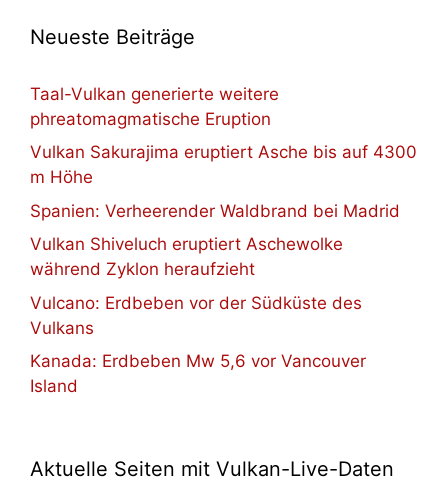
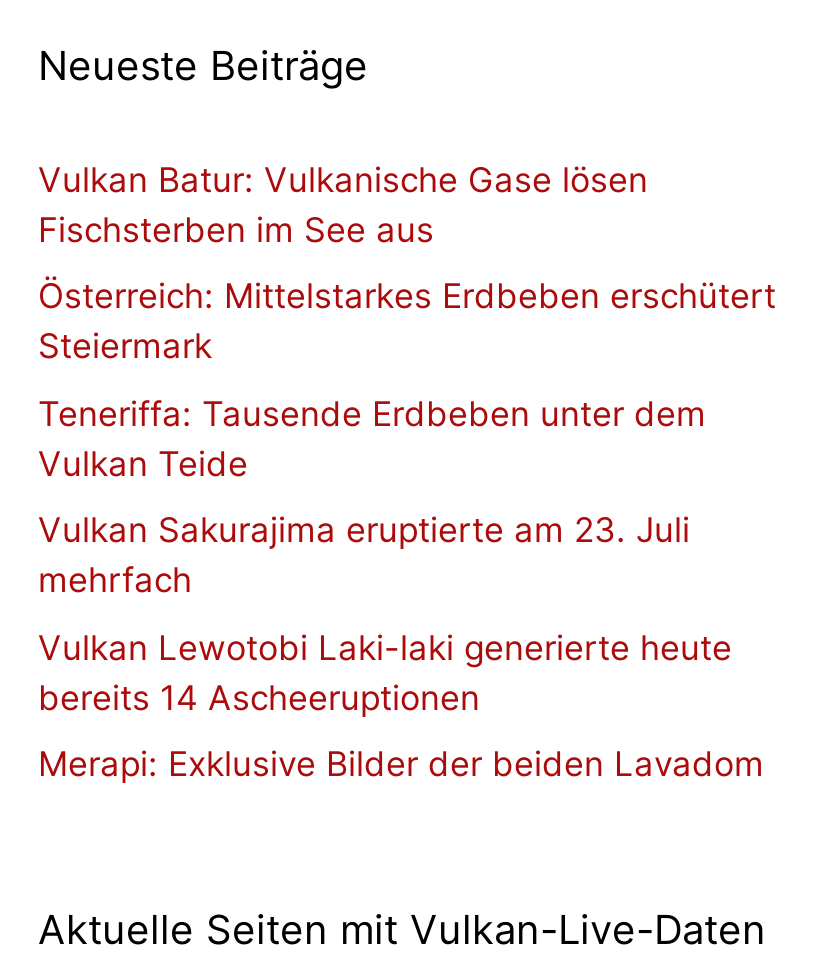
[30,83,279,128] Taal-Vulkan generierte weitere | phreatomagmatische Eruption -> [38,159,648,249] Vulkan Batur: Vulkanische Gase lösen | Fischsterben im See aus
[30,142,417,187] Vulkan Sakurajima eruptiert Asche bis auf 4300 | m Höhe -> [38,276,776,366] Österreich: Mittelstarkes Erdbeben erschütert | Steiermark
[30,200,400,220] Spanien: Verheerender Waldbrand bei Madrid -> [38,393,706,483] Teneriffa: Tausende Erdbeben unter dem | Vulkan Teide
[30,234,343,279] Vulkan Shiveluch eruptiert Aschewolke | während Zyklon heraufzieht -> [38,510,690,600] Vulkan Sakurajima eruptierte am 23. Juli | mehrfach
[30,292,362,337] Vulcano: Erdbeben vor der Südküste des | Vulkans -> [38,627,732,717] Vulkan Lewotobi Laki-laki generierte heute | bereits 14 Ascheeruptionen
[30,351,366,396] Kanada: Erdbeben Mw 5,6 vor Vancouver | Island -> [38,744,764,784] Merapi: Exklusive Bilder der beiden Lavadom

